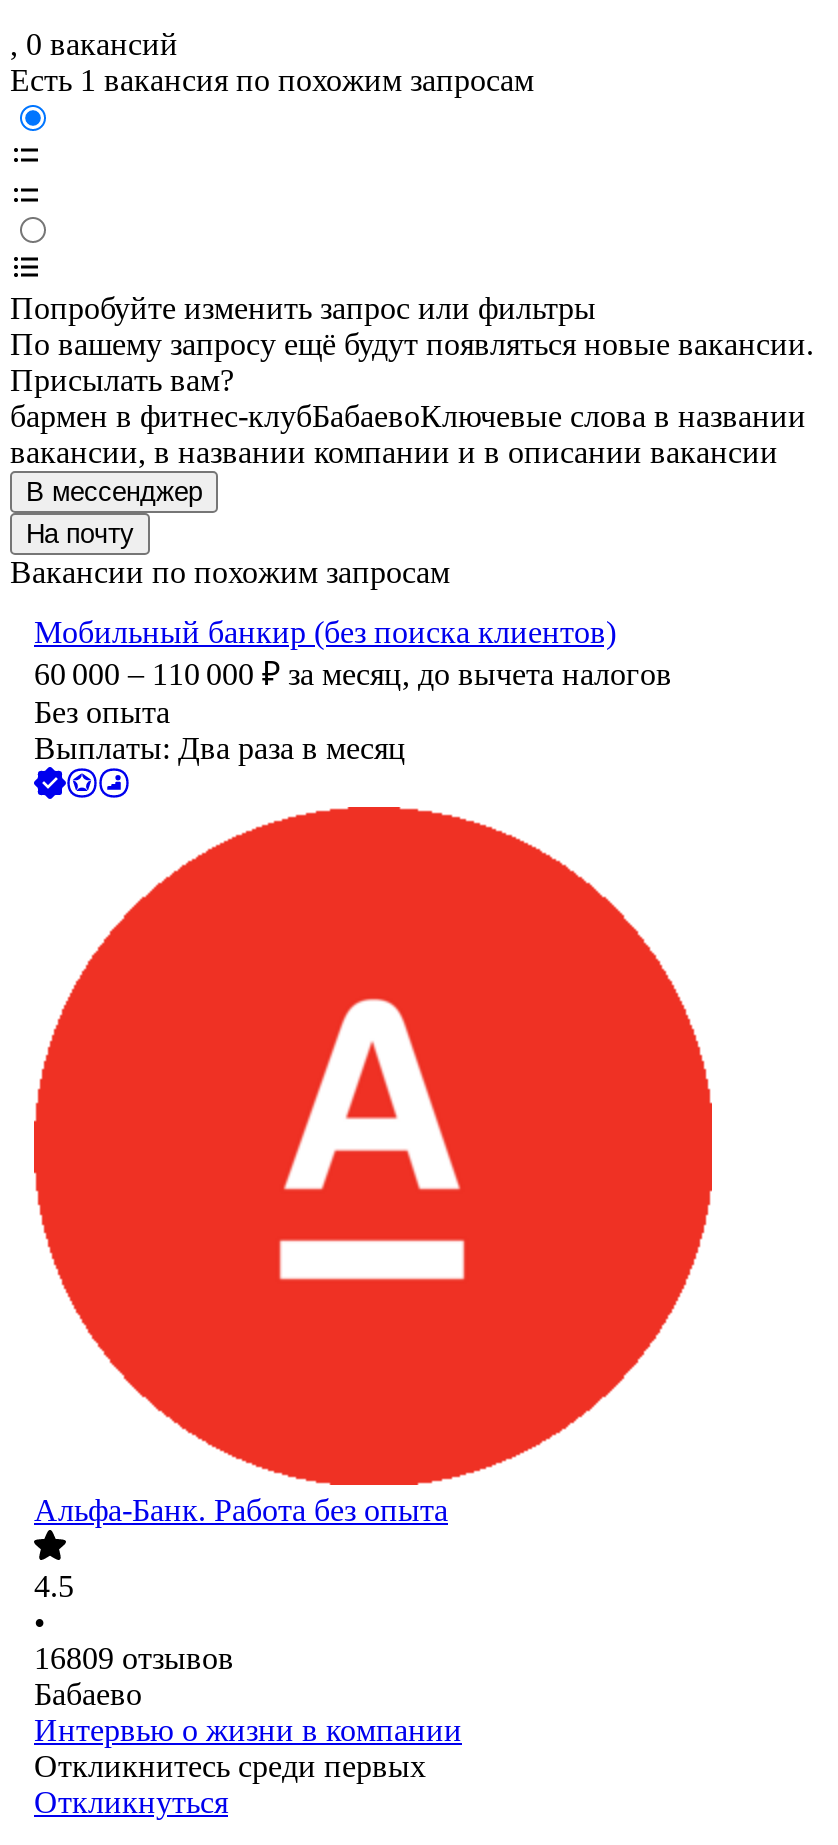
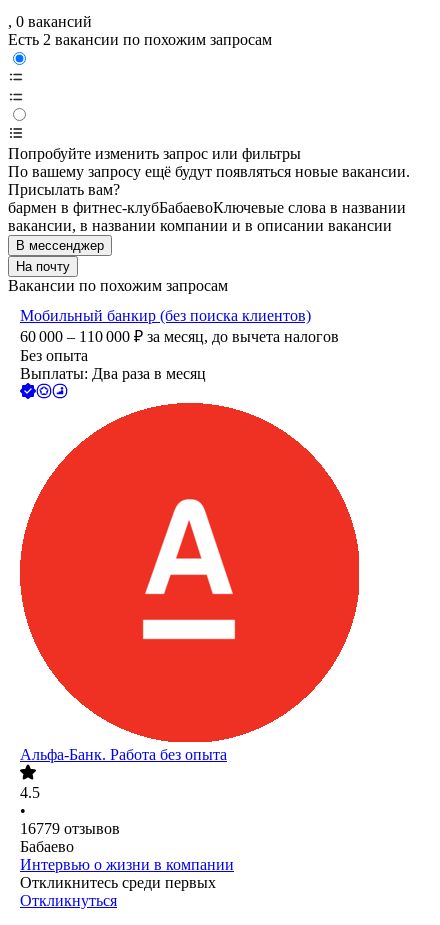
[10,64,534,98] Есть 1 вакансия по похожим запросам -> [8,31,272,48] Есть 2 вакансии по похожим запросам
[34,1642,234,1676] 16809 отзывов -> [20,820,120,837] 16779 отзывов

